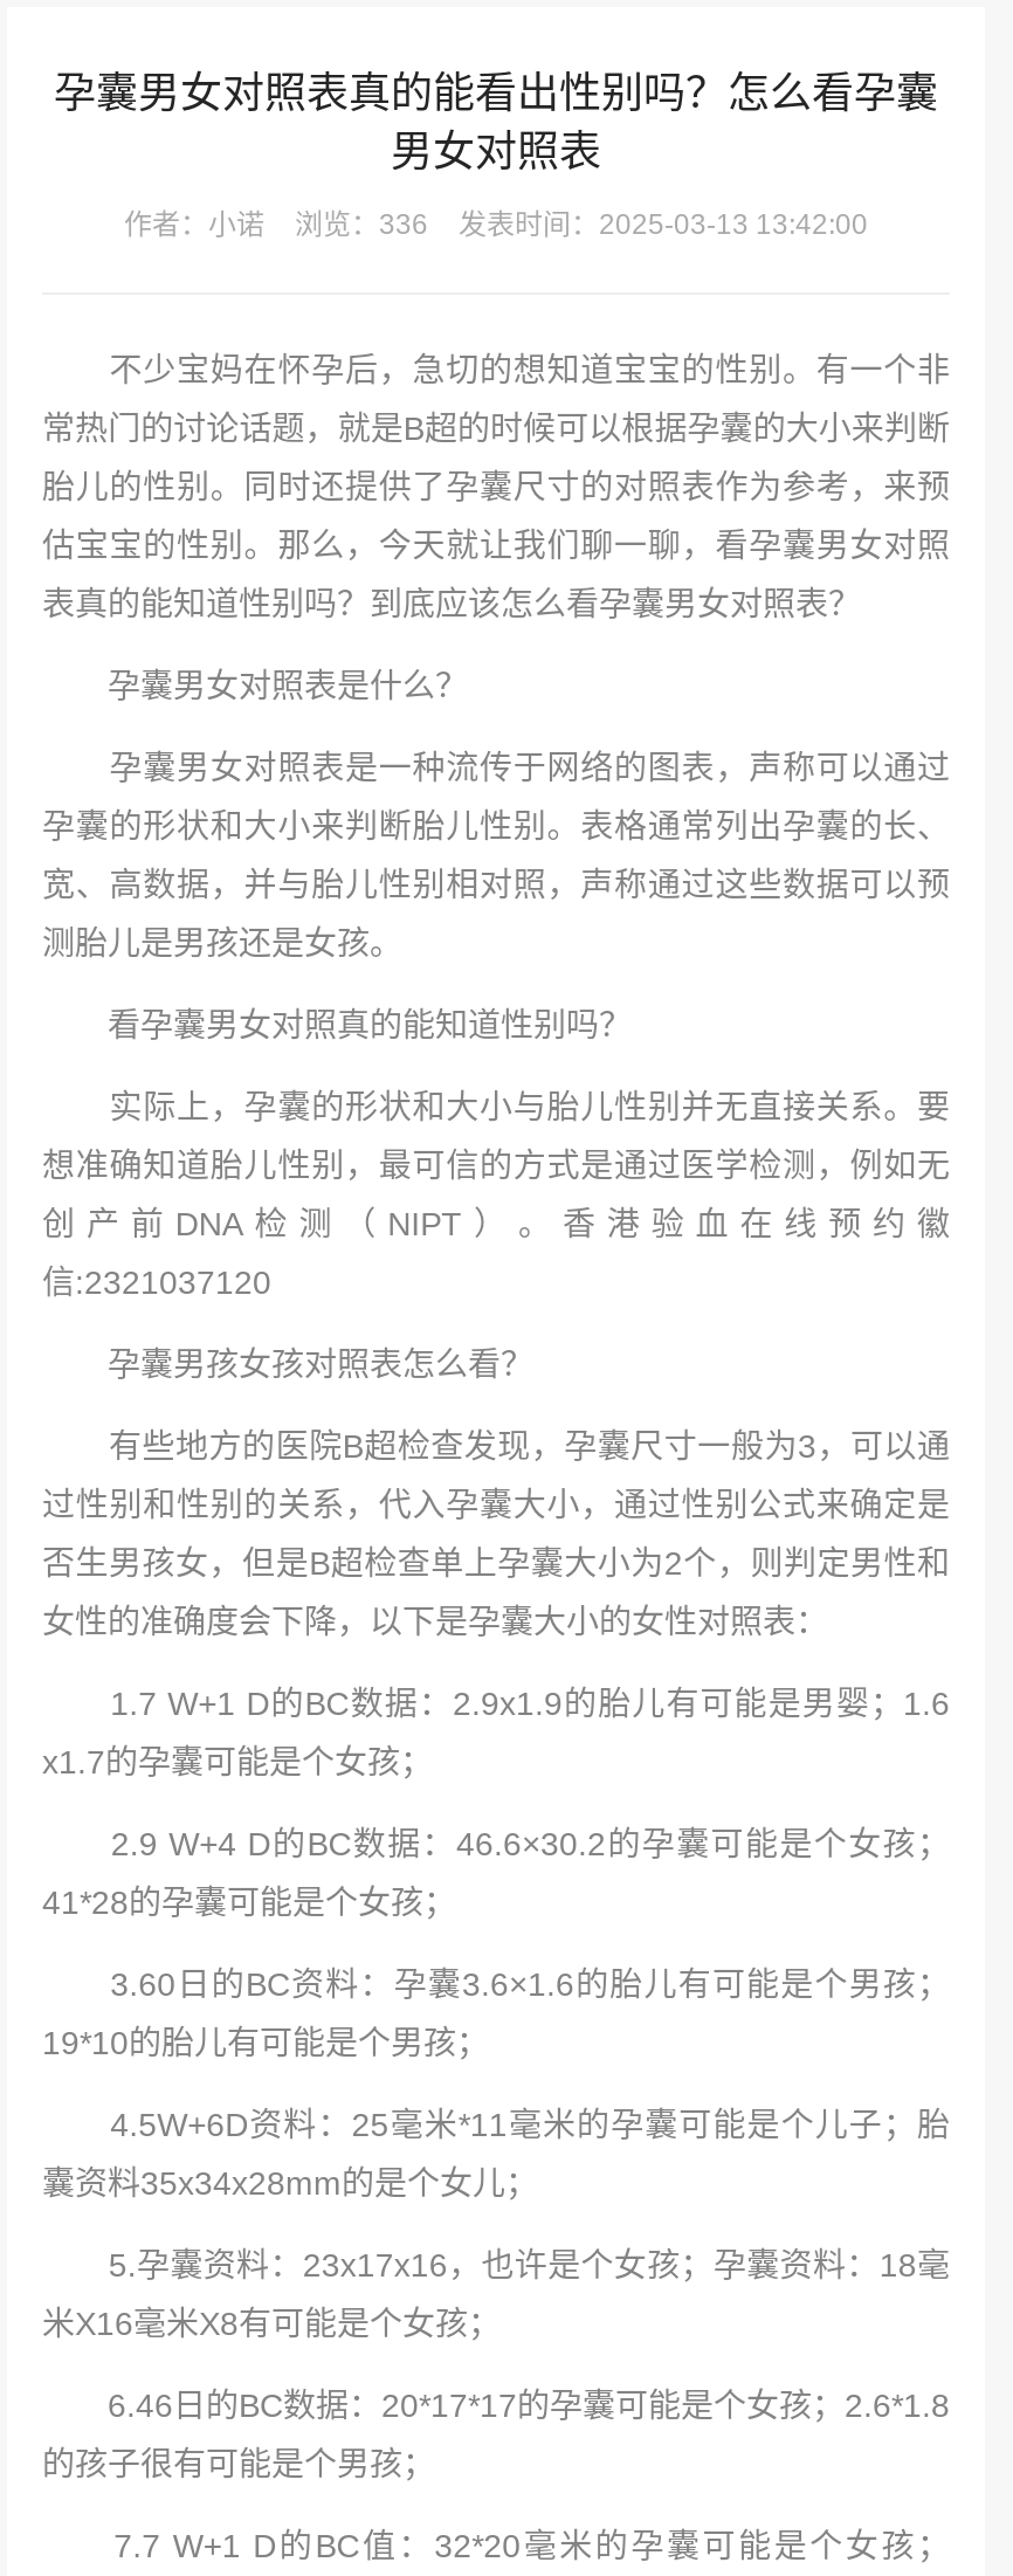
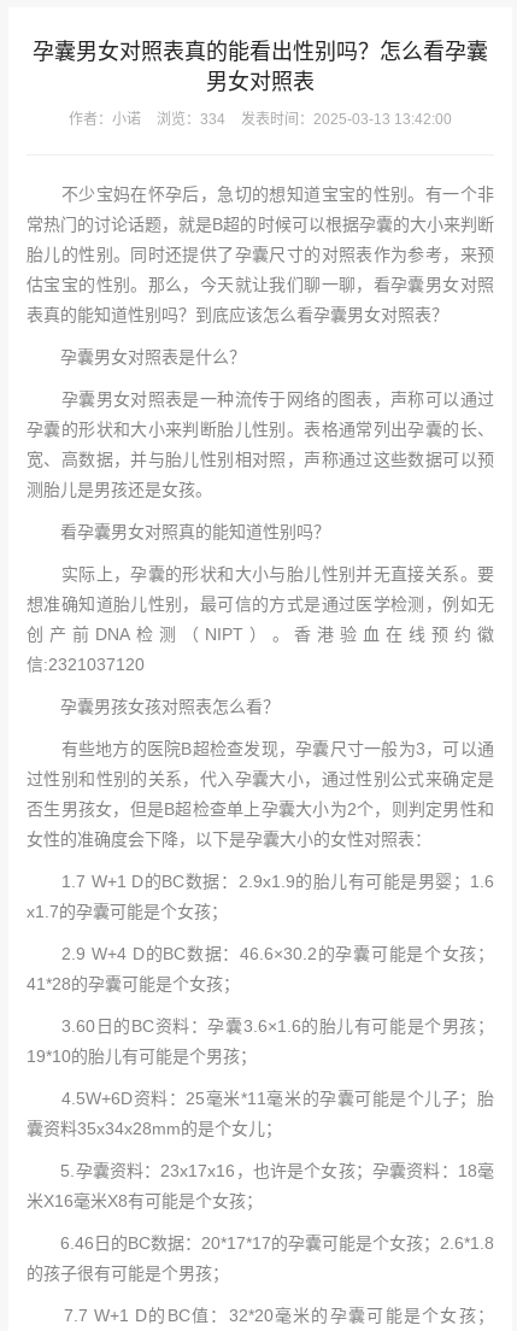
[124,208,868,241] 作者：小诺 浏览：336 发表时间：2025-03-13 13:42:00 -> [69,111,452,128] 作者：小诺 浏览：334 发表时间：2025-03-13 13:42:00

